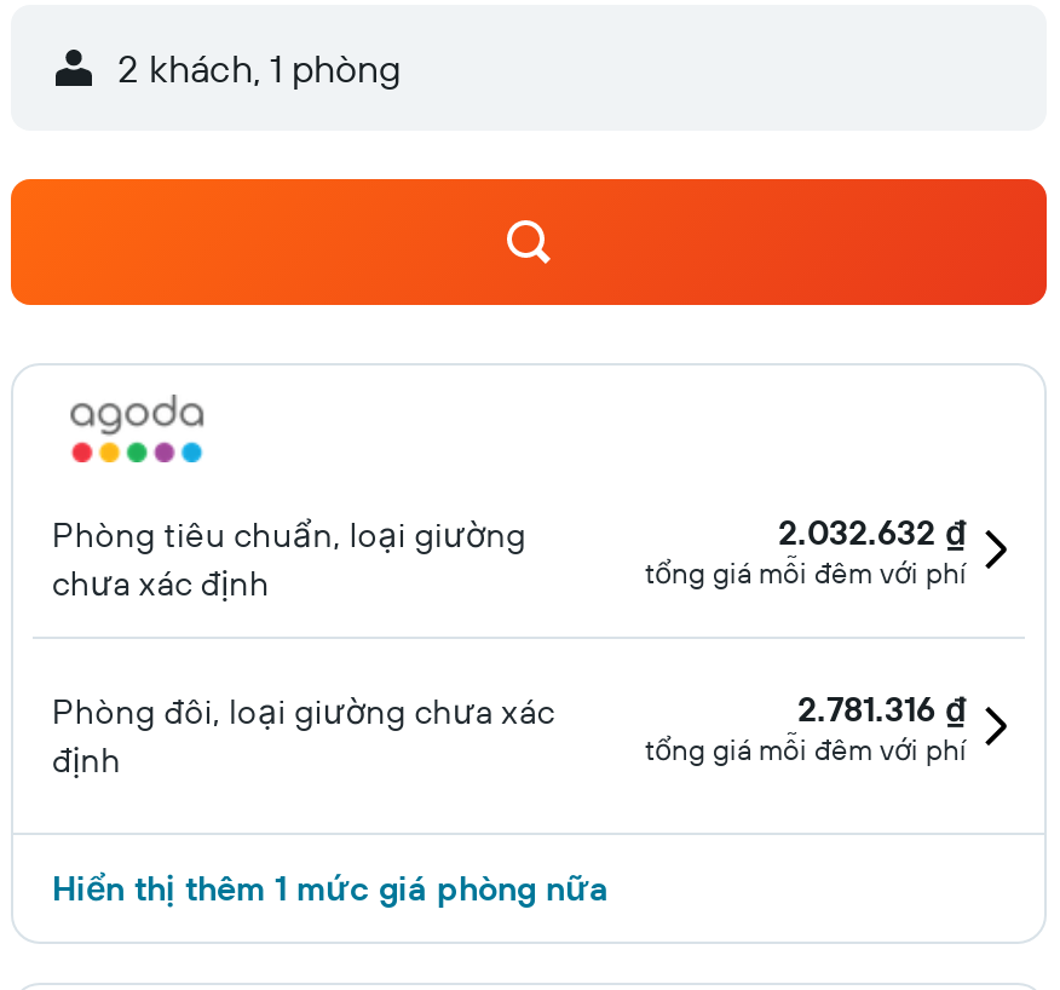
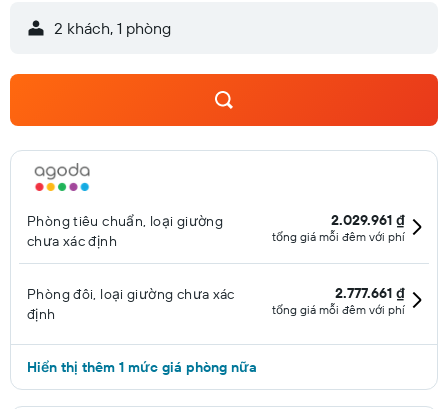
[778,511,967,554] 2.032.632 ₫ -> [331,211,405,229] 2.029.961 ₫
[797,687,967,731] 2.781.316 ₫ -> [335,284,405,302] 2.777.661 ₫

